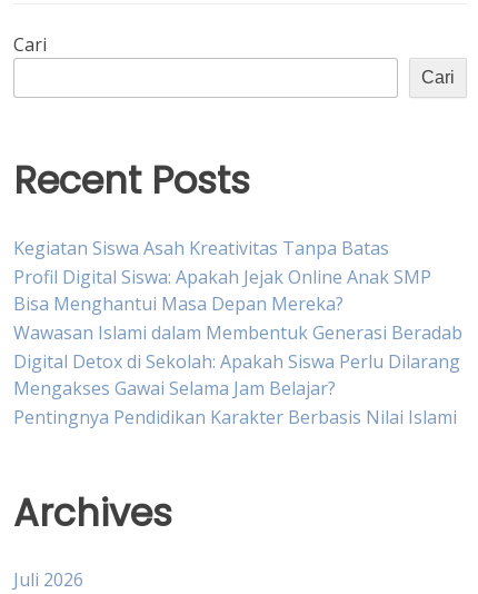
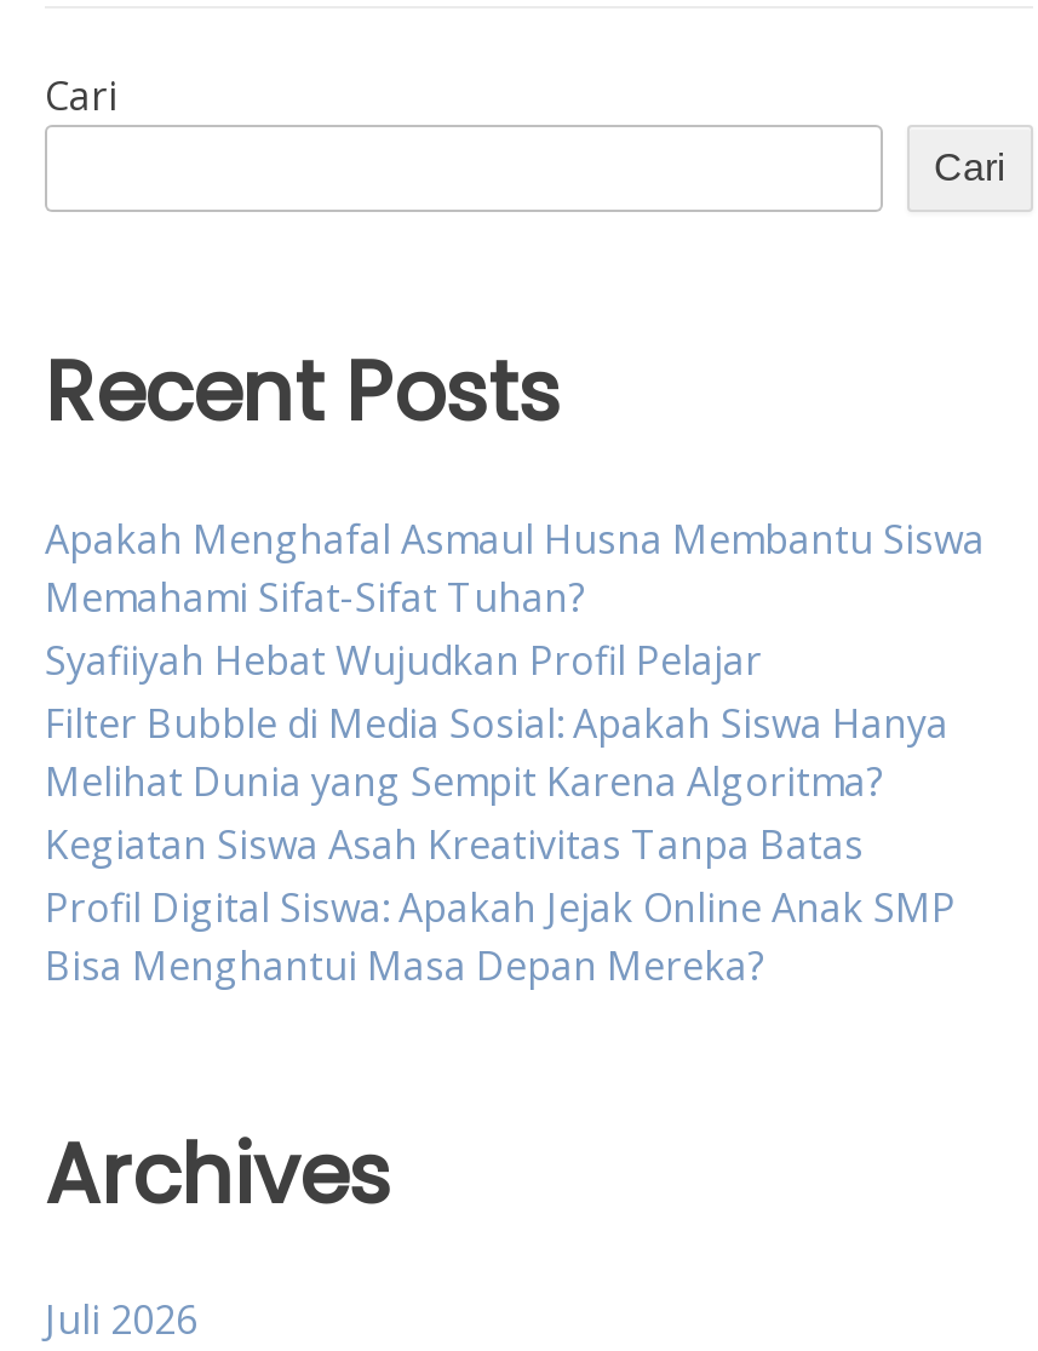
none -> [45,511,985,807] Apakah Menghafal Asmaul Husna Membantu Siswa | Memahami Sifat-Sifat Tuhan? | Syafiiyah Hebat Wujudkan Profil Pelajar | Filter Bubble di Media Sosial: Apakah Siswa Hanya | Melihat Dunia yang Sempit Karena Algoritma?
moved [13,235,431,315] -> [45,817,956,991]: Kegiatan Siswa Asah Kreativitas Tanpa Batas | Profil Digital Siswa: Apakah Jejak Online Anak SMP | Bisa Menghantui Masa Depan Mereka?
[13,320,462,429] Wawasan Islami dalam Membentuk Generasi Beradab | Digital Detox di Sekolah: Apakah Siswa Perlu Dilarang | Mengakses Gawai Selama Jam Belajar? | Pentingnya Pendidikan Karakter Berbasis Nilai Islami -> none

